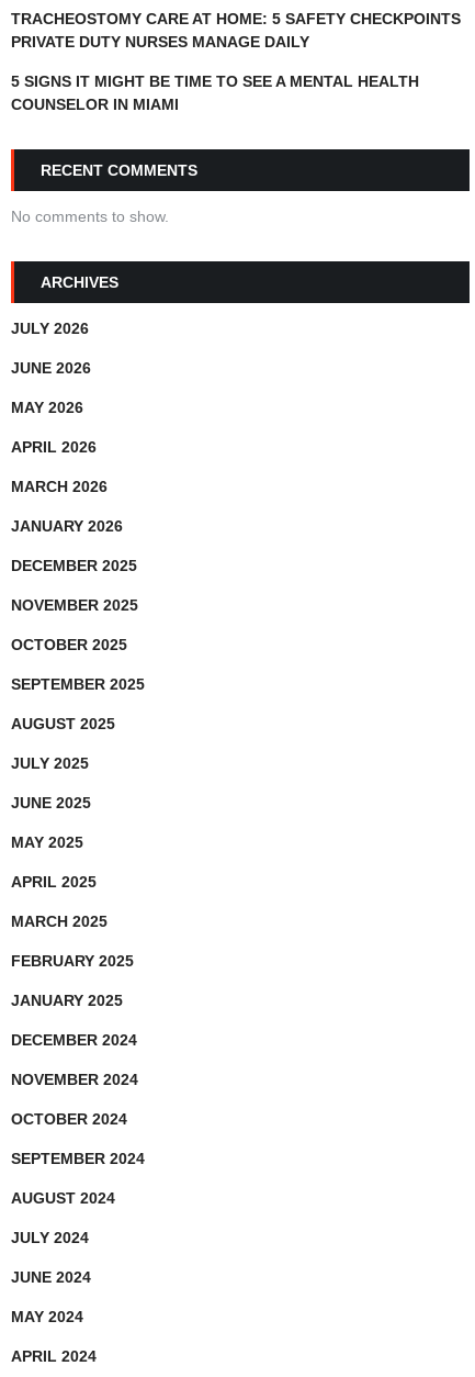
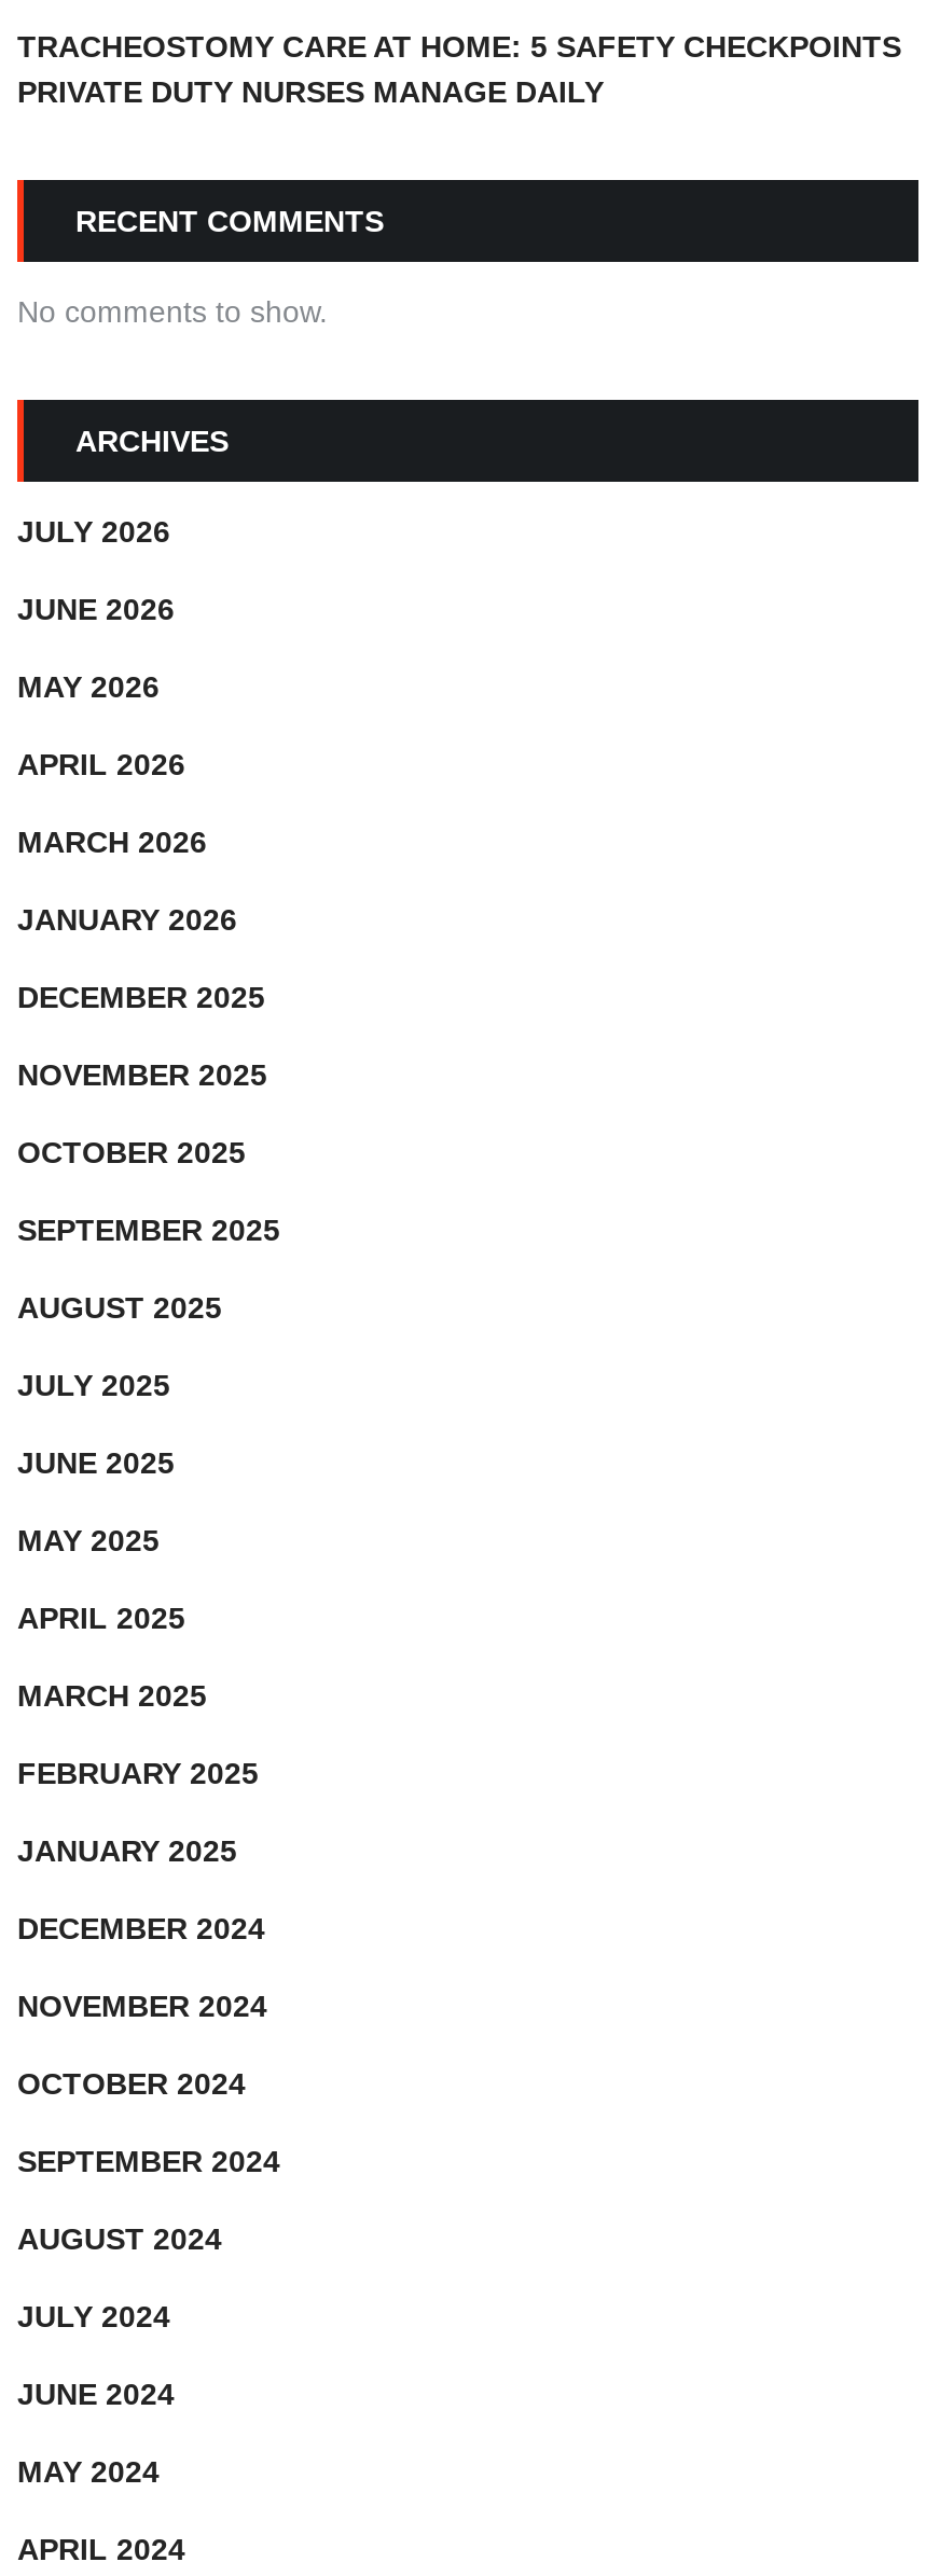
[11,72,419,113] 5 SIGNS IT MIGHT BE TIME TO SEE A MENTAL HEALTH | COUNSELOR IN MIAMI -> none

